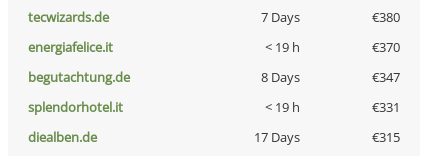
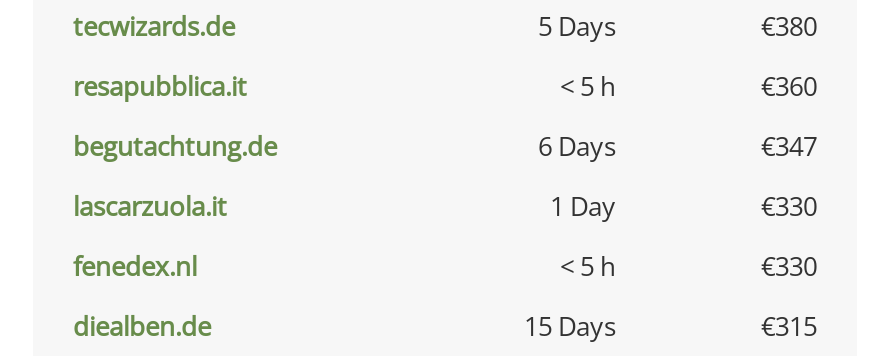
[260,8,299,26] 7 Days -> [538,8,616,44] 5 Days
[28,38,400,56] energiafelice.it | < 19 h | €370 -> [73,68,817,104] resapubblica.it | < 5 h | €360
[260,68,299,86] 8 Days -> [538,128,616,164] 6 Days
[28,98,400,116] splendorhotel.it | < 19 h | €331 -> [73,188,817,284] lascarzuola.it | 1 Day | €330 | fenedex.nl | < 5 h | €330
[253,128,299,146] 17 Days -> [524,308,616,344] 15 Days

